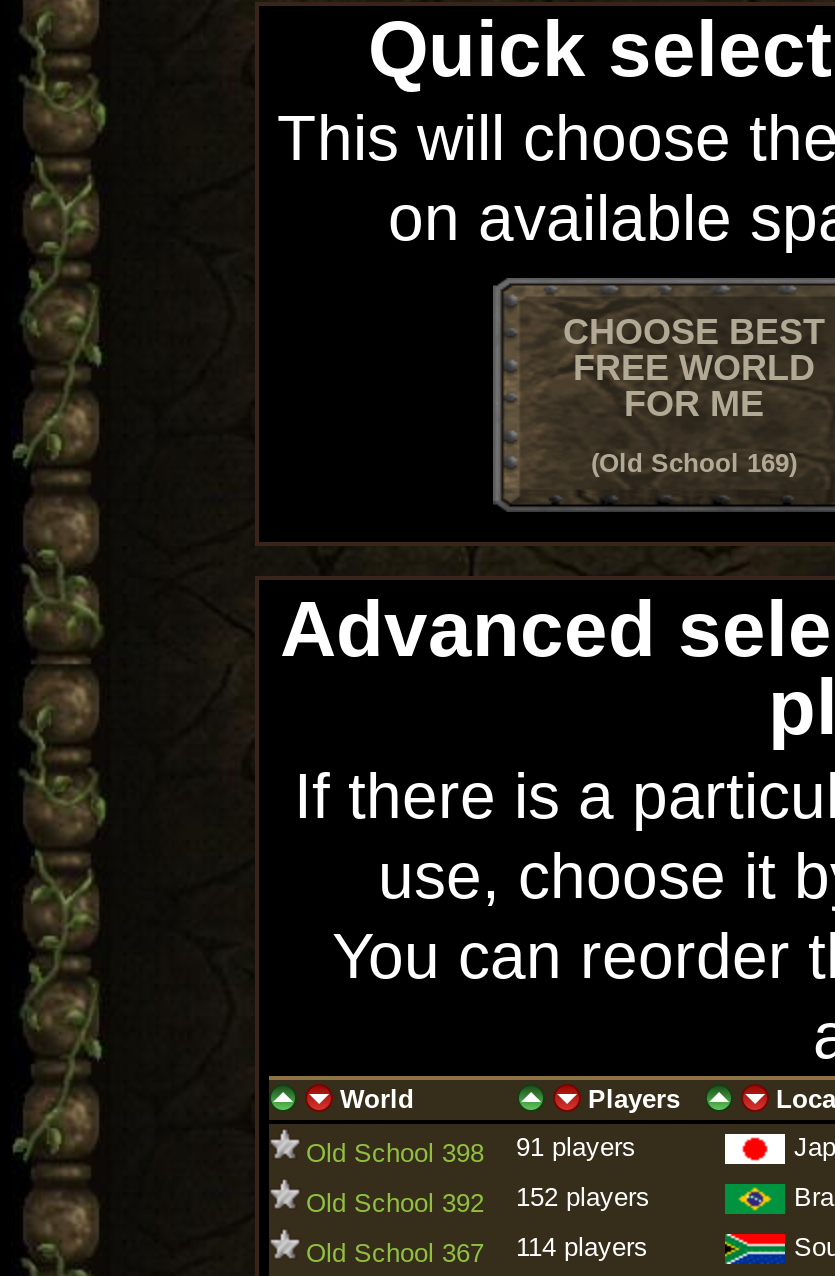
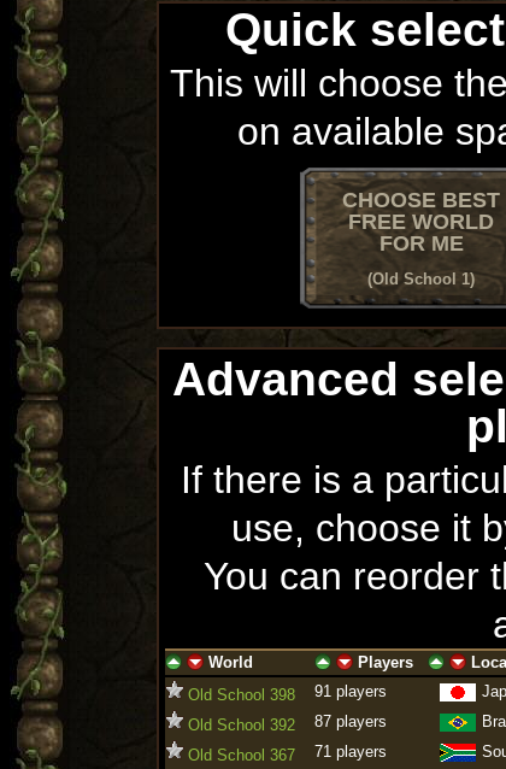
[591,448,797,478] (Old School 169) -> [367,270,475,288] (Old School 1)
[306,1182,650,1218] Old School 392 152 players -> [187,712,386,734] Old School 392 87 players
[306,1232,648,1268] Old School 367 114 players -> [187,742,386,764] Old School 367 71 players

